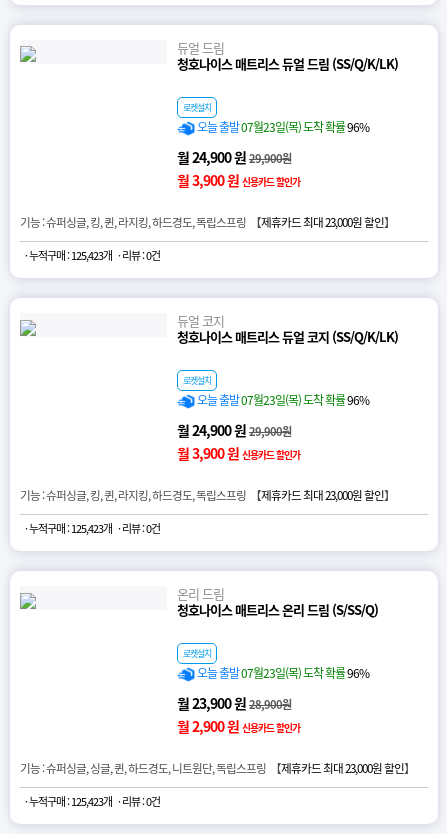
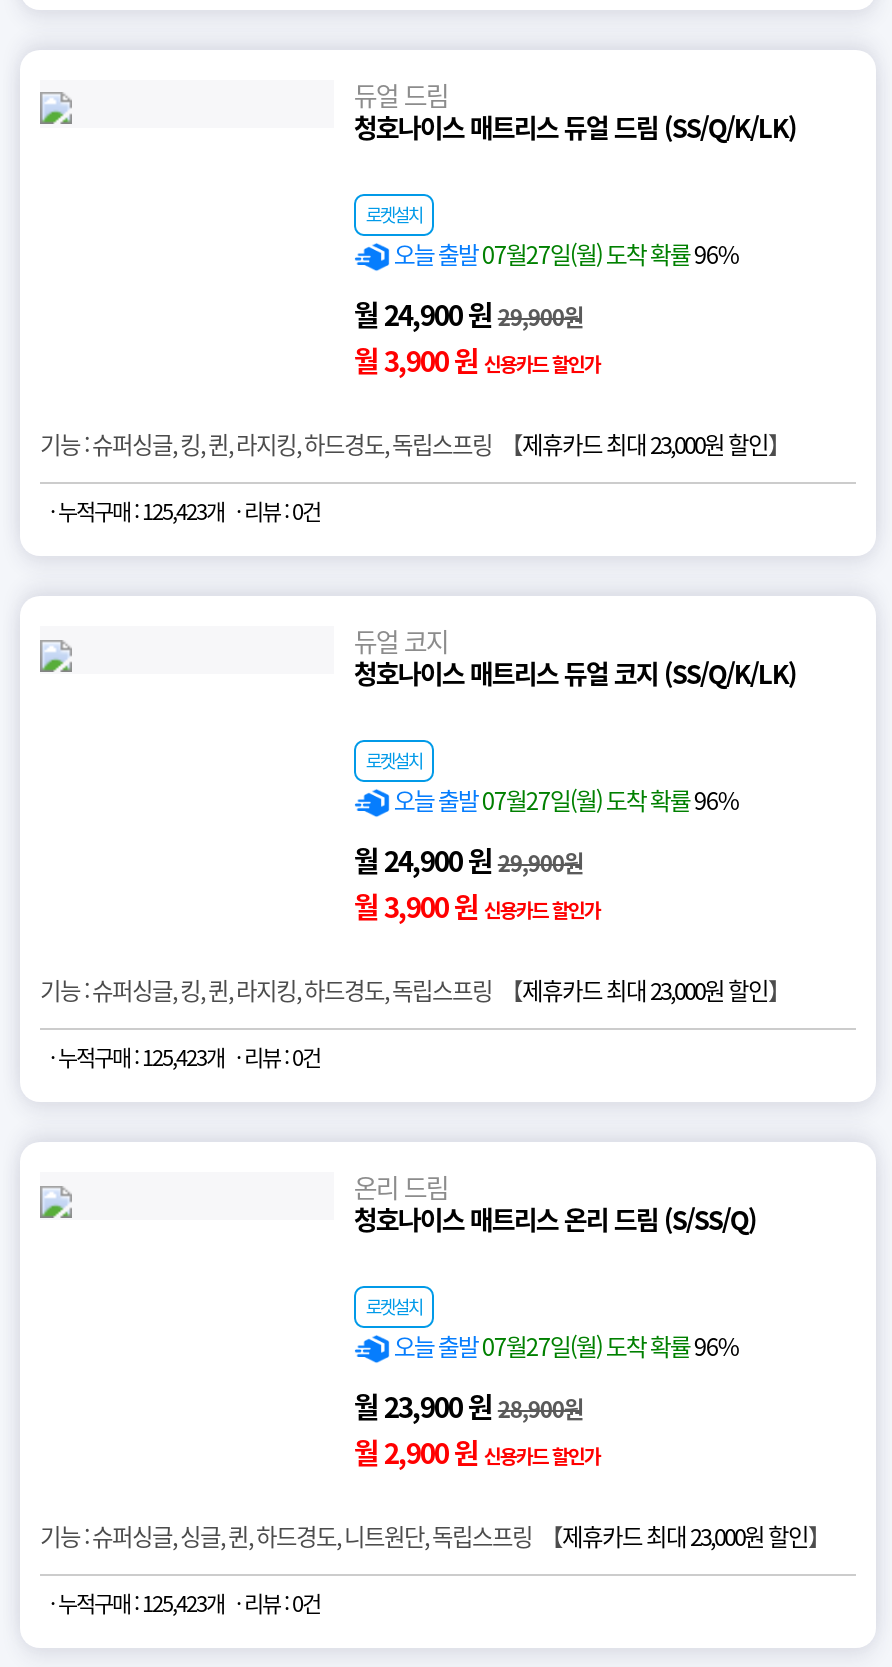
[197,118,369,135] 오늘 출발 07월23일(목) 도착 확률96% -> [394,235,738,269] 오늘 출발 07월27일(월) 도착 확률96%
[197,391,369,408] 오늘 출발 07월23일(목) 도착 확률96% -> [394,782,738,816] 오늘 출발 07월27일(월) 도착 확률96%
[197,664,369,681] 오늘 출발 07월23일(목) 도착 확률96% -> [394,1328,738,1362] 오늘 출발 07월27일(월) 도착 확률96%

